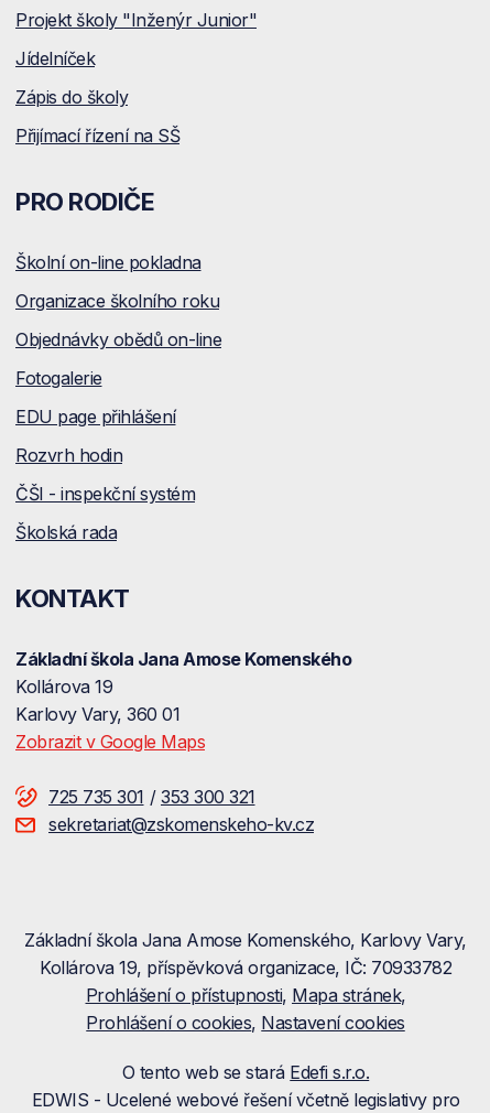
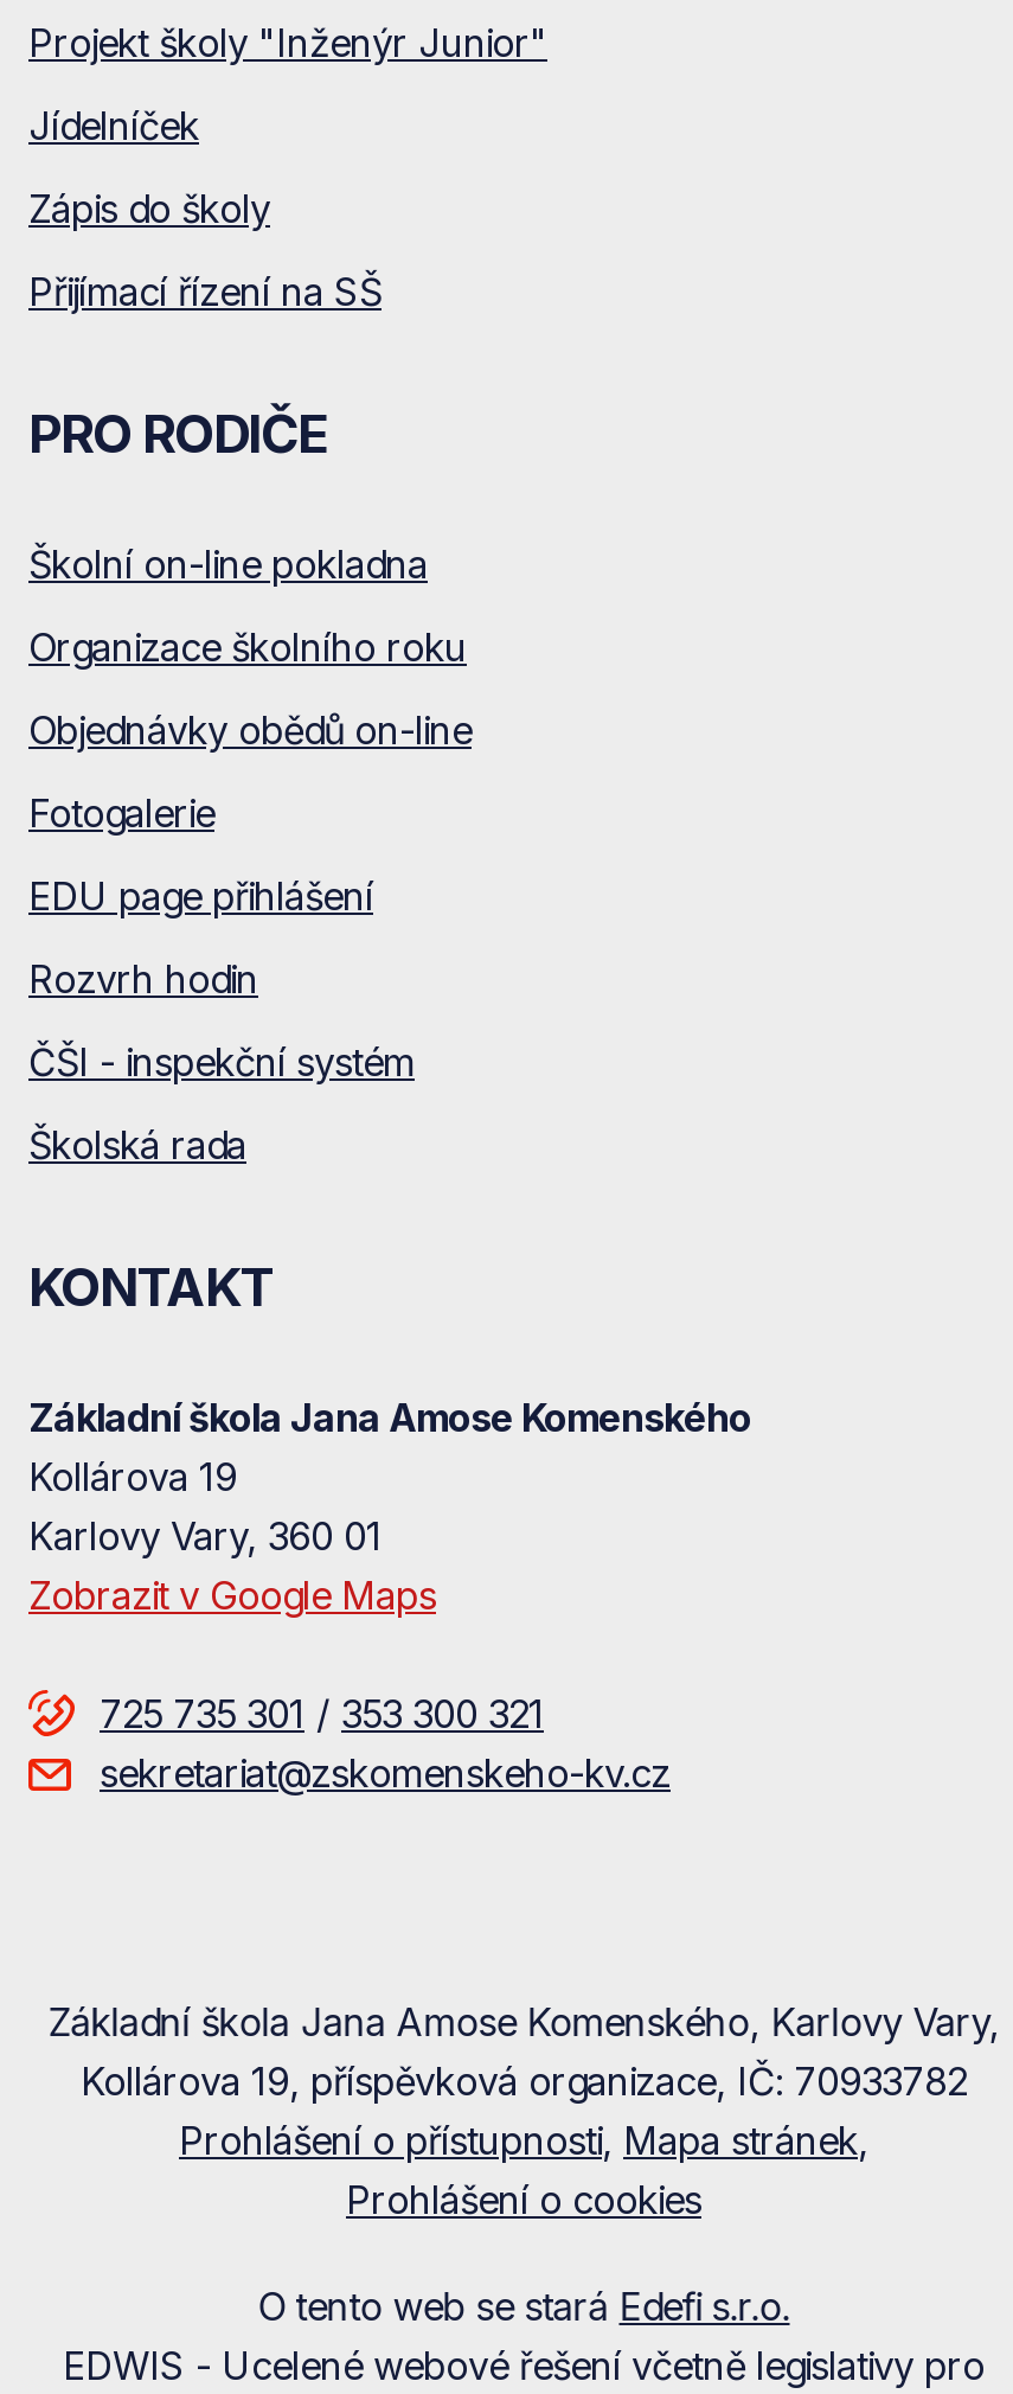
[86,1012,405,1034] Prohlášení o cookies Nastavení cookies -> [346,2176,701,2223] Prohlášení o cookies

